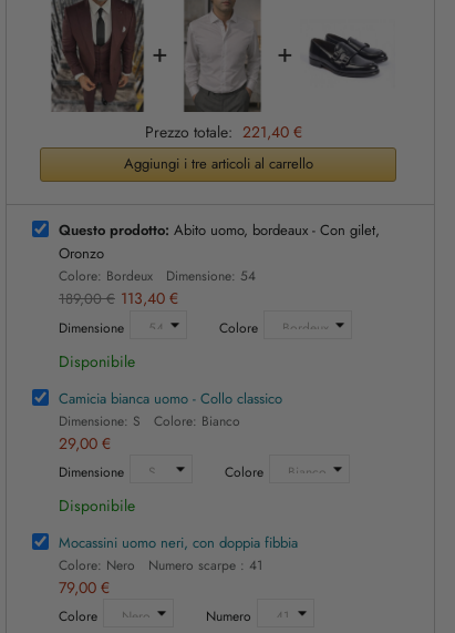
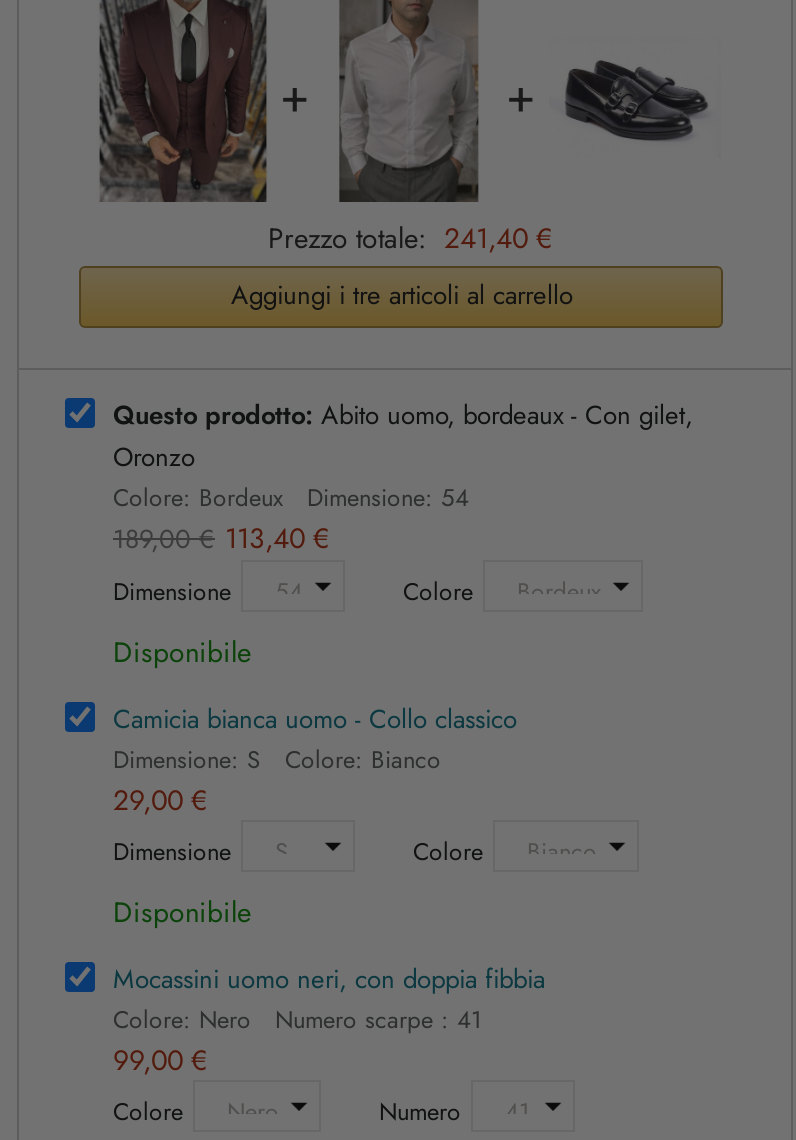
[144,120,302,142] Prezzo totale: 221,40 € -> [268,217,552,257] Prezzo totale: 241,40 €
[59,576,110,598] 79,00 € -> [113,1039,207,1079] 99,00 €

